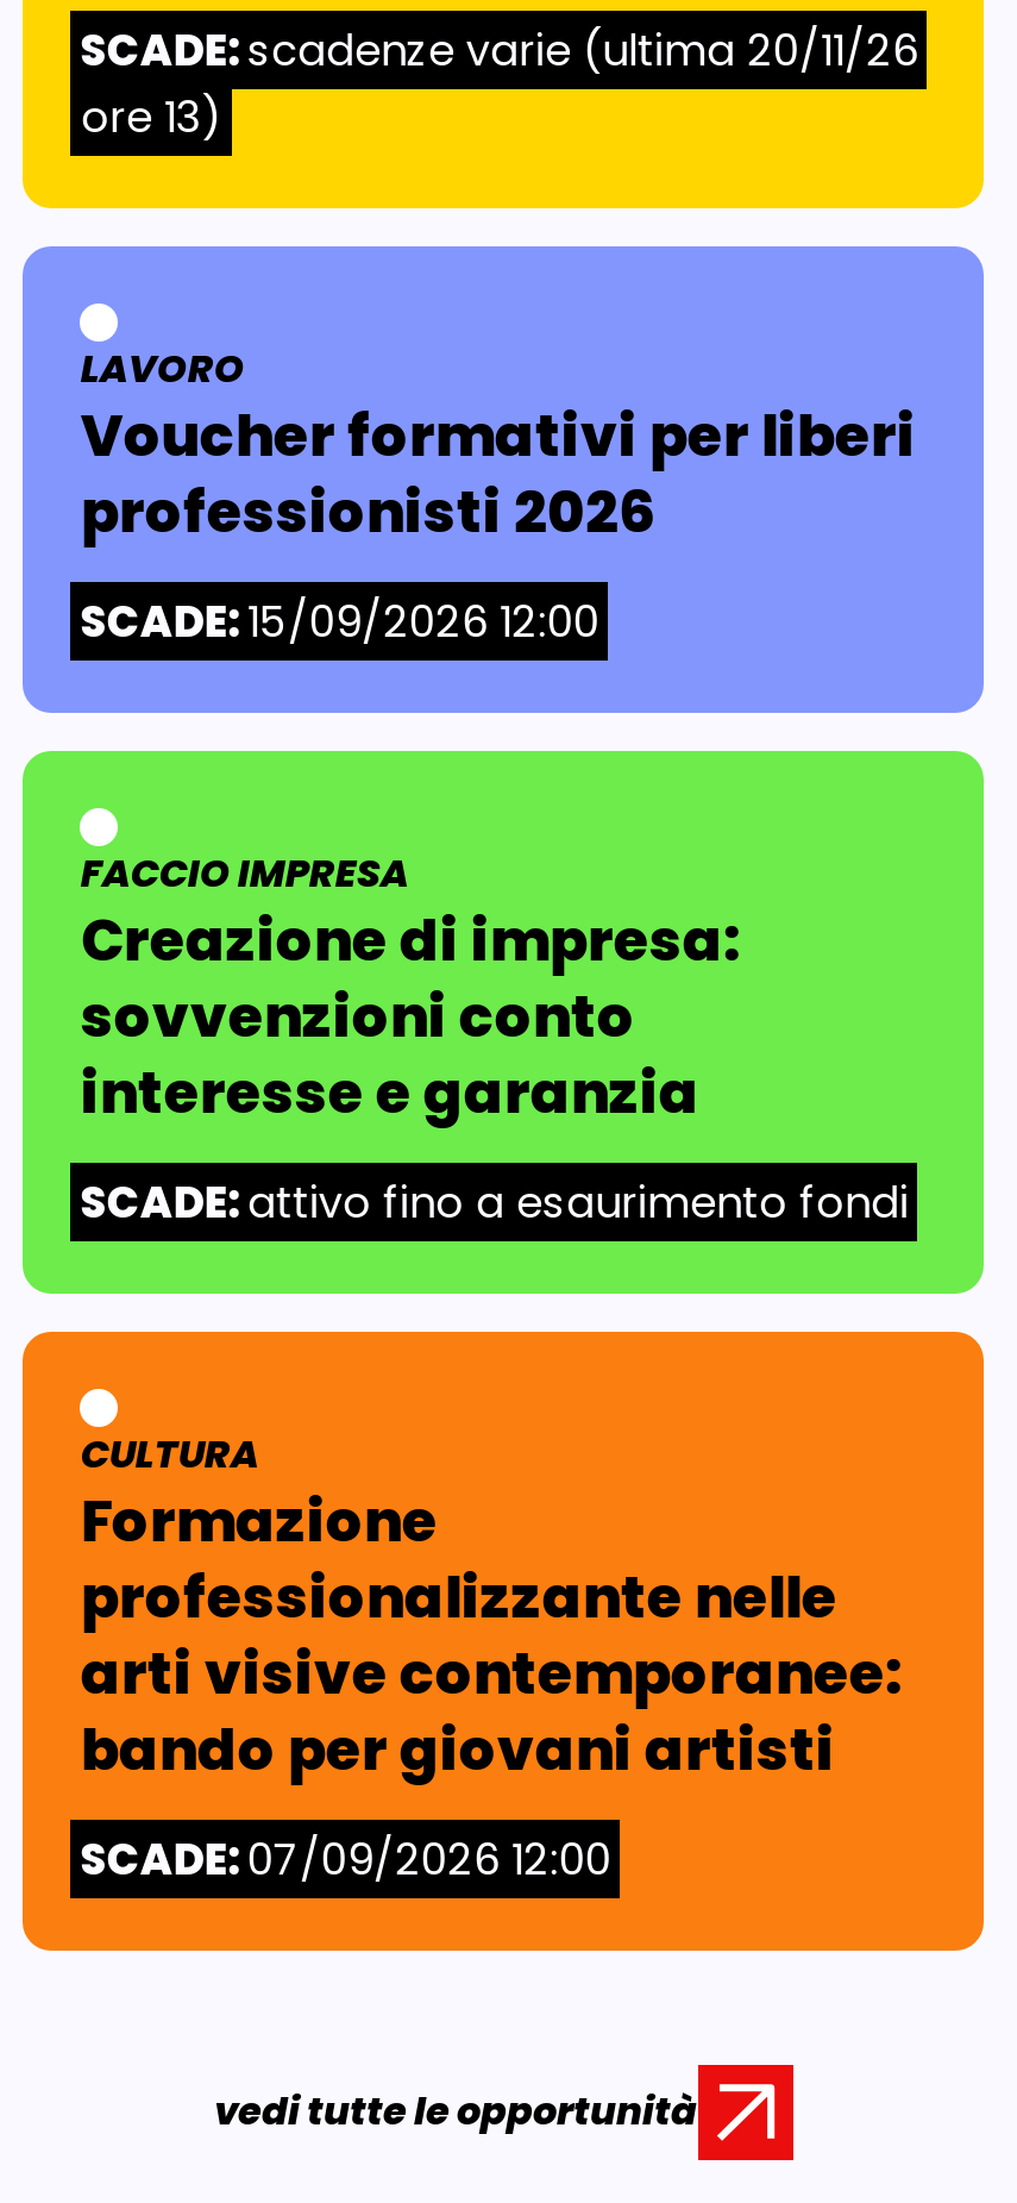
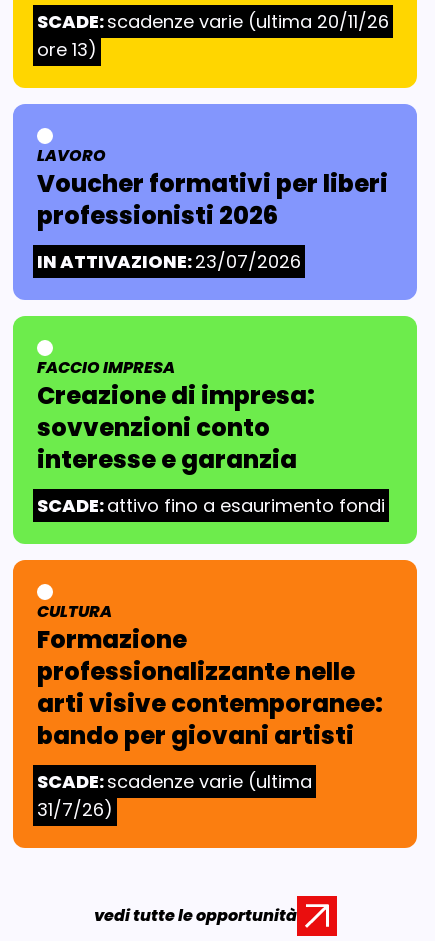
[81,592,599,651] SCADE:15/09/2026 12:00 -> [37,249,301,274] IN ATTIVAZIONE:23/07/2026
[81,1829,611,1889] SCADE: 07/09/2026 12:00 -> [37,769,312,822] SCADE:scadenze varie (ultima | 31/7/26)

